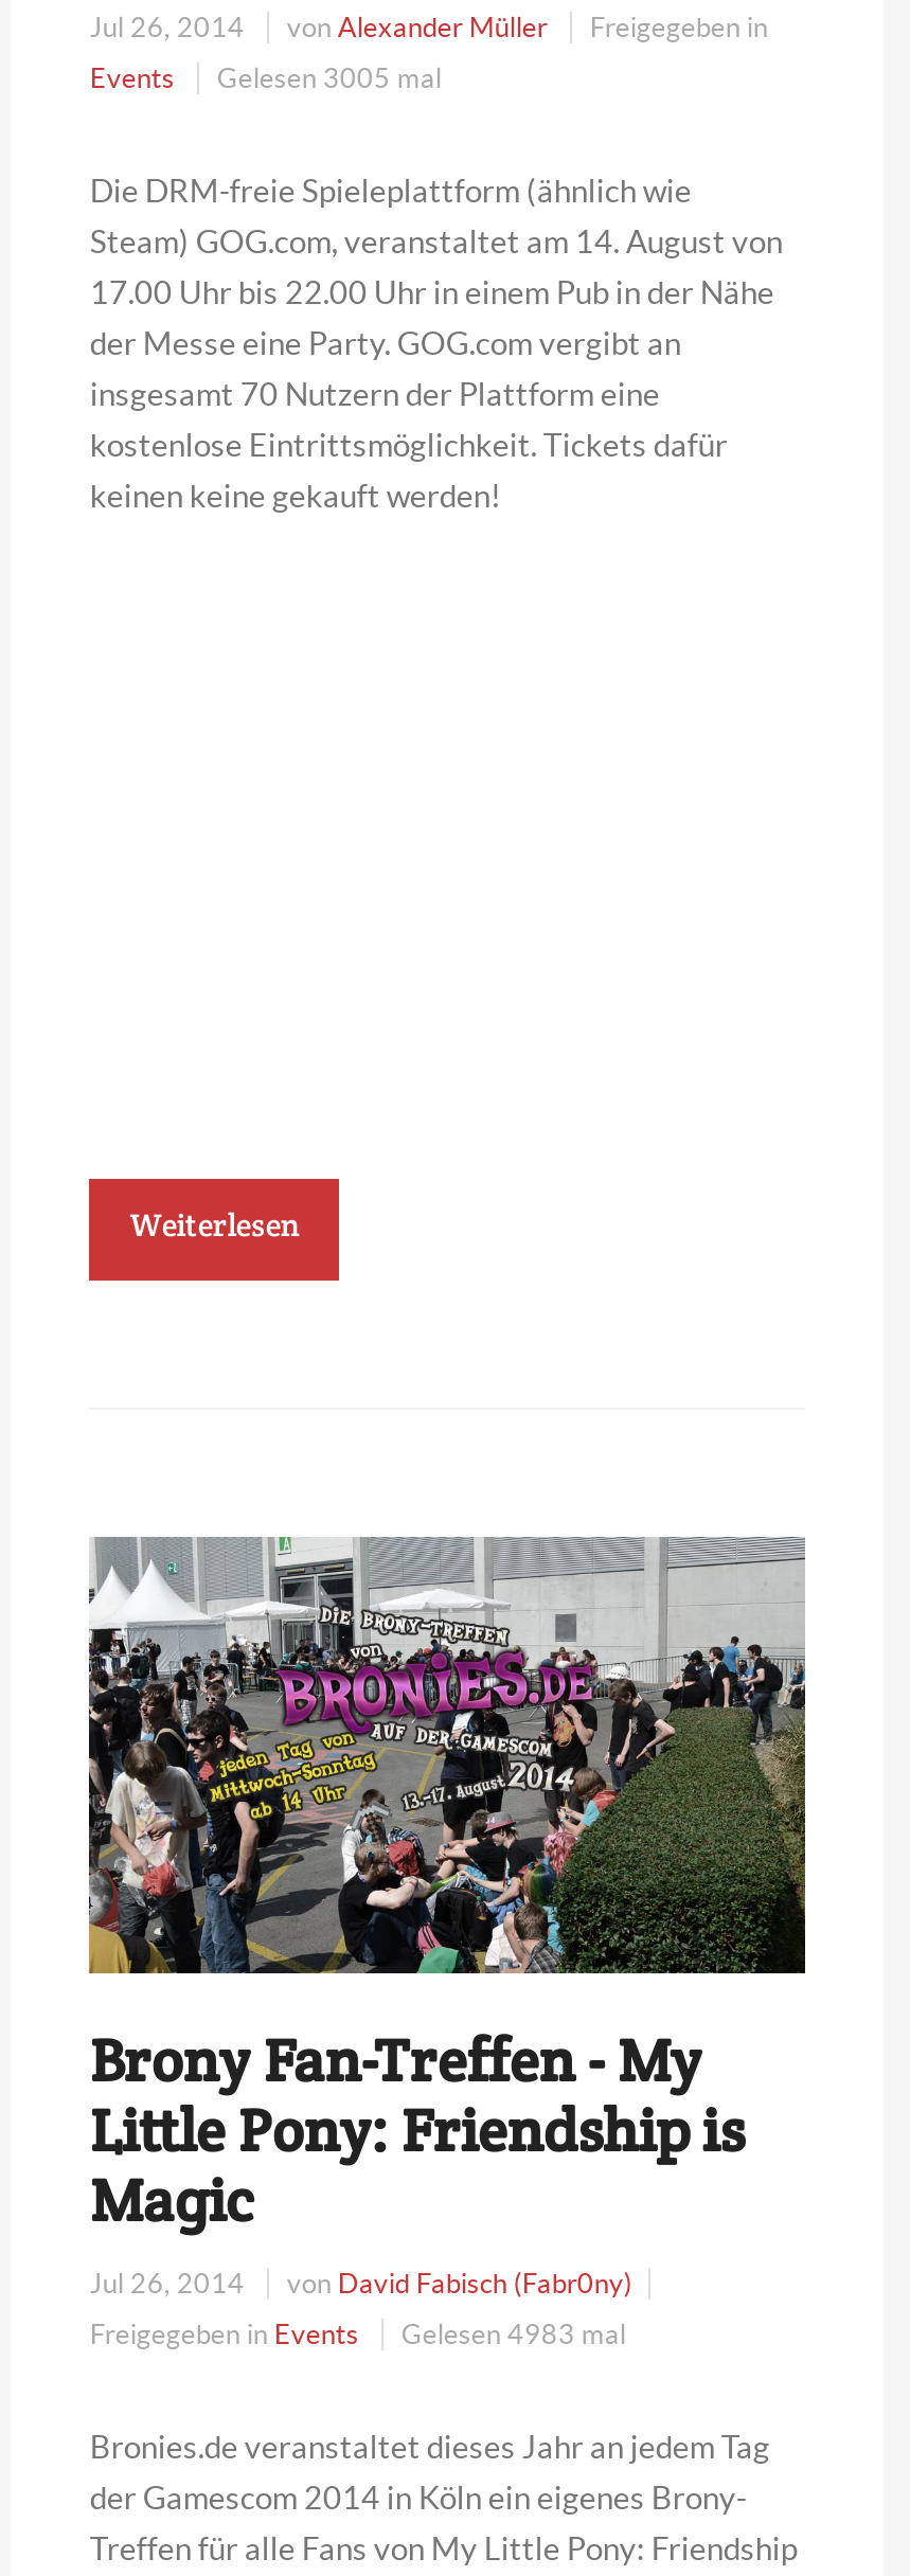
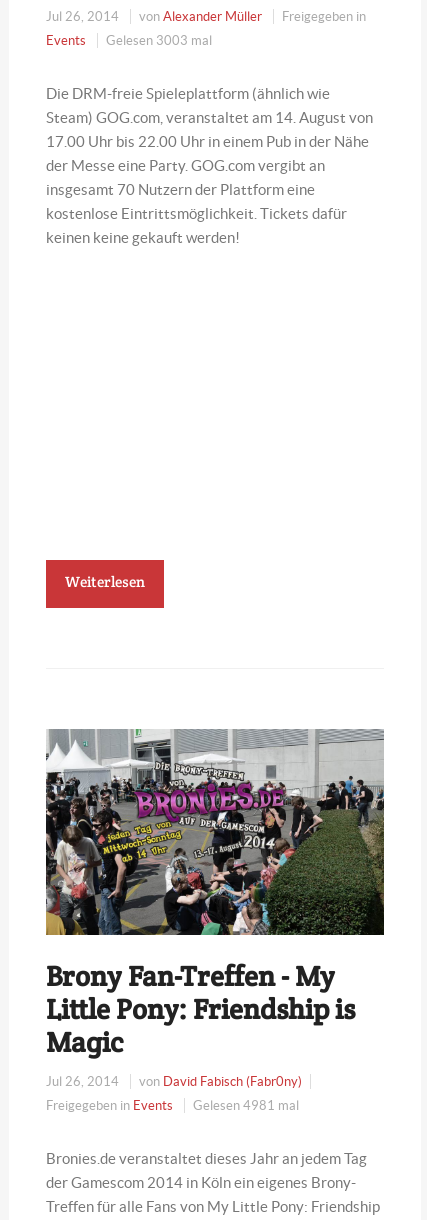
[90,62,442,94] Events Gelesen 3005 mal -> [46,33,212,48] Events Gelesen 3003 mal
[90,2319,626,2351] Freigegeben in Events Gelesen 4983 mal -> [46,1098,299,1113] Freigegeben in Events Gelesen 4981 mal

